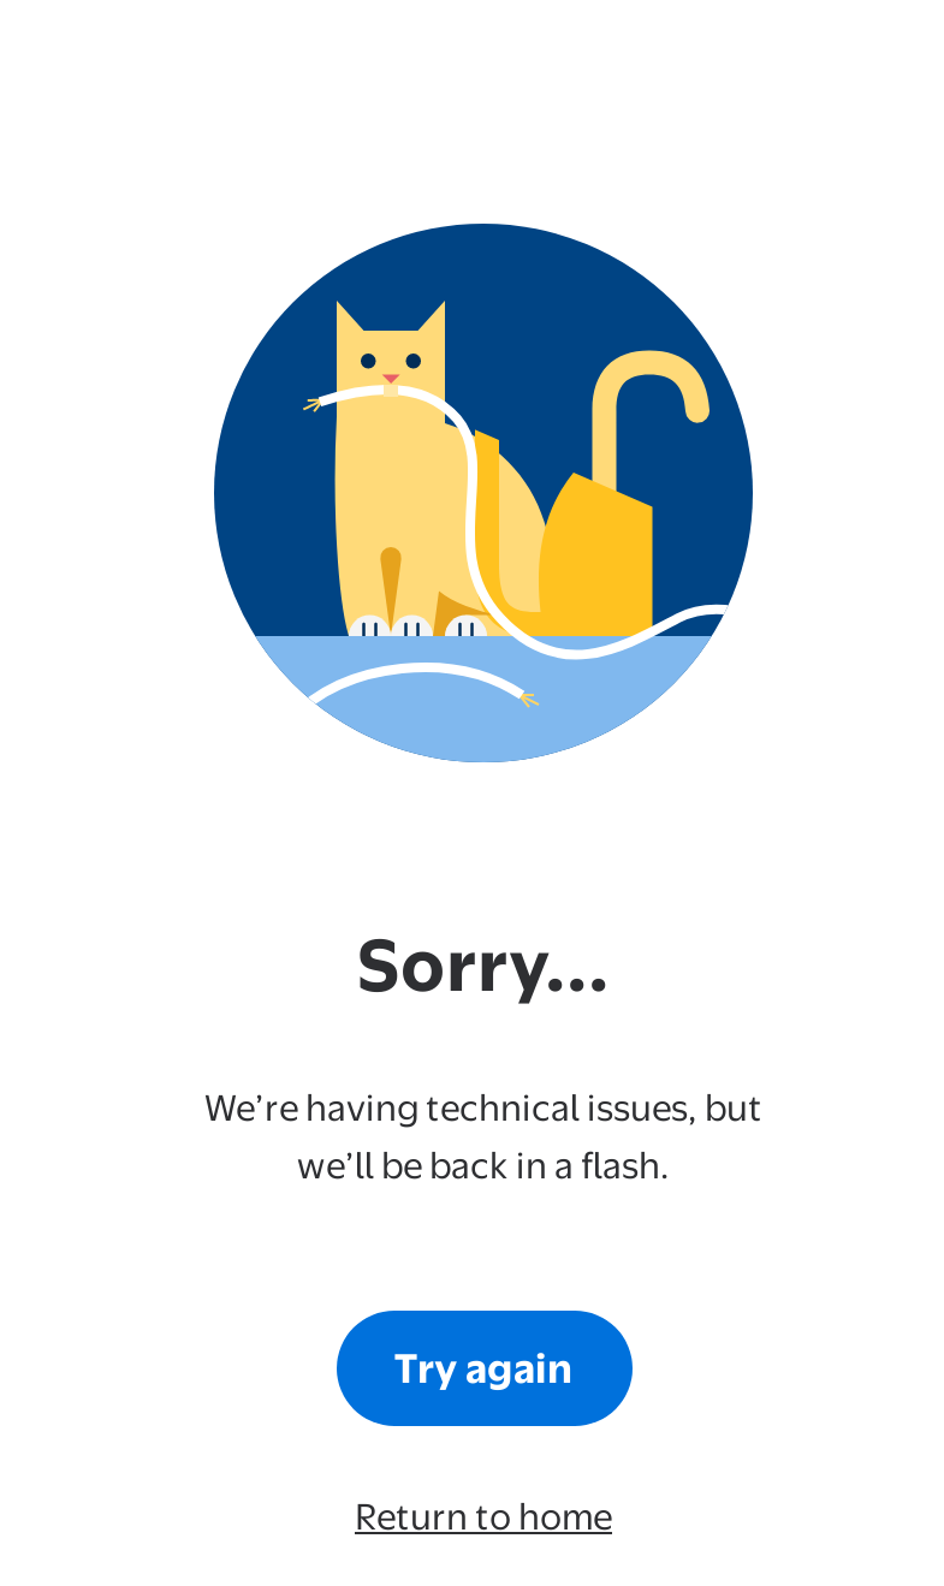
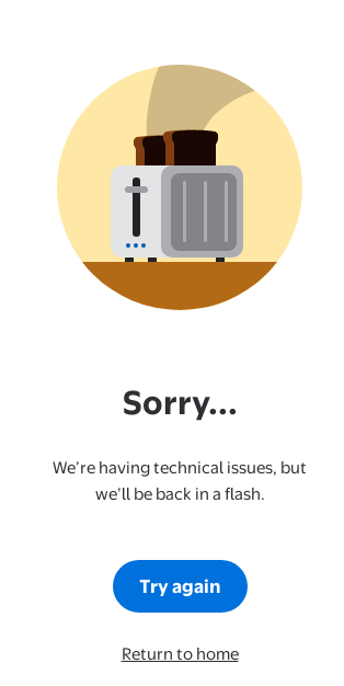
[212,221,755,765] [image] -> [57,65,302,311] [image]

